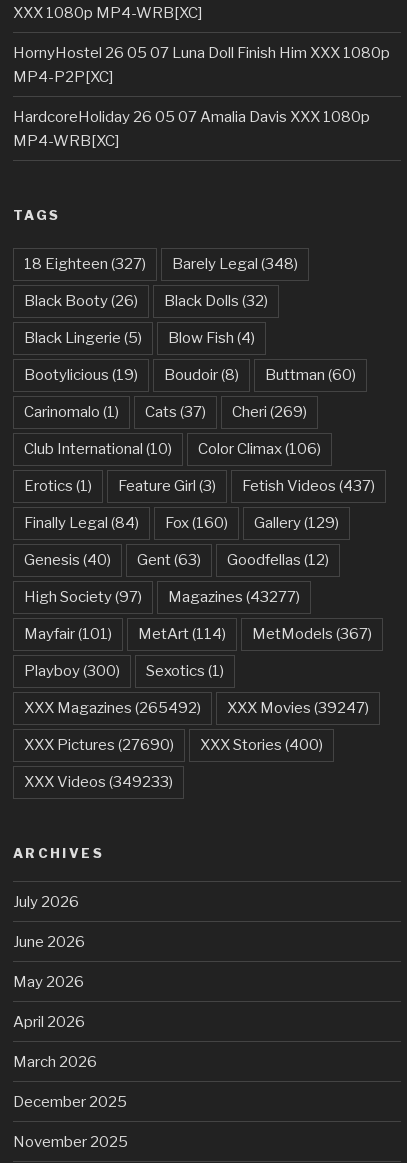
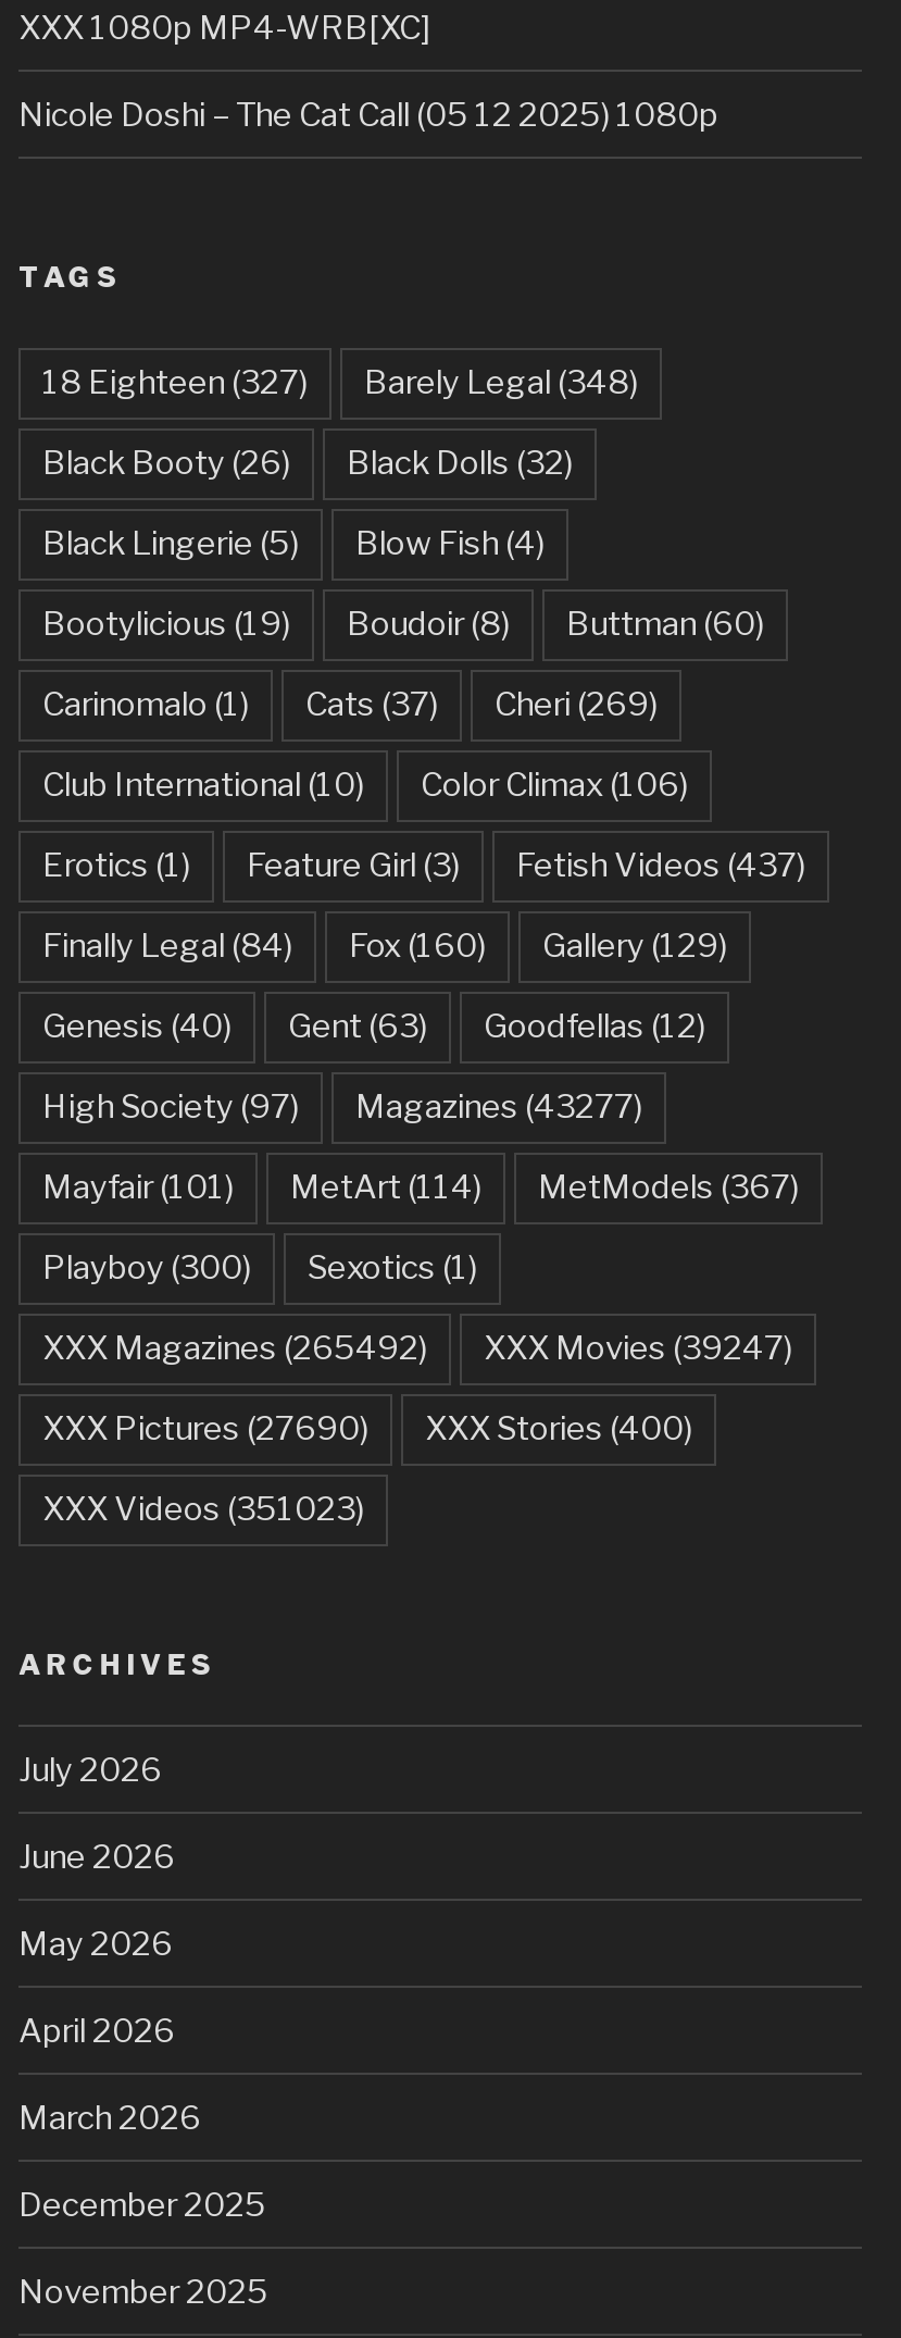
[13,44,390,150] HornyHostel 26 05 07 Luna Doll Finish Him XXX 1080p | MP4-P2P[XC] | HardcoreHoliday 26 05 07 Amalia Davis XXX 1080p | MP4-WRB[XC] -> [18,95,718,134] Nicole Doshi – The Cat Call (05 12 2025) 1080p
[24,773,173,791] XXX Videos (349233) -> [42,1489,364,1529] XXX Videos (351023)

